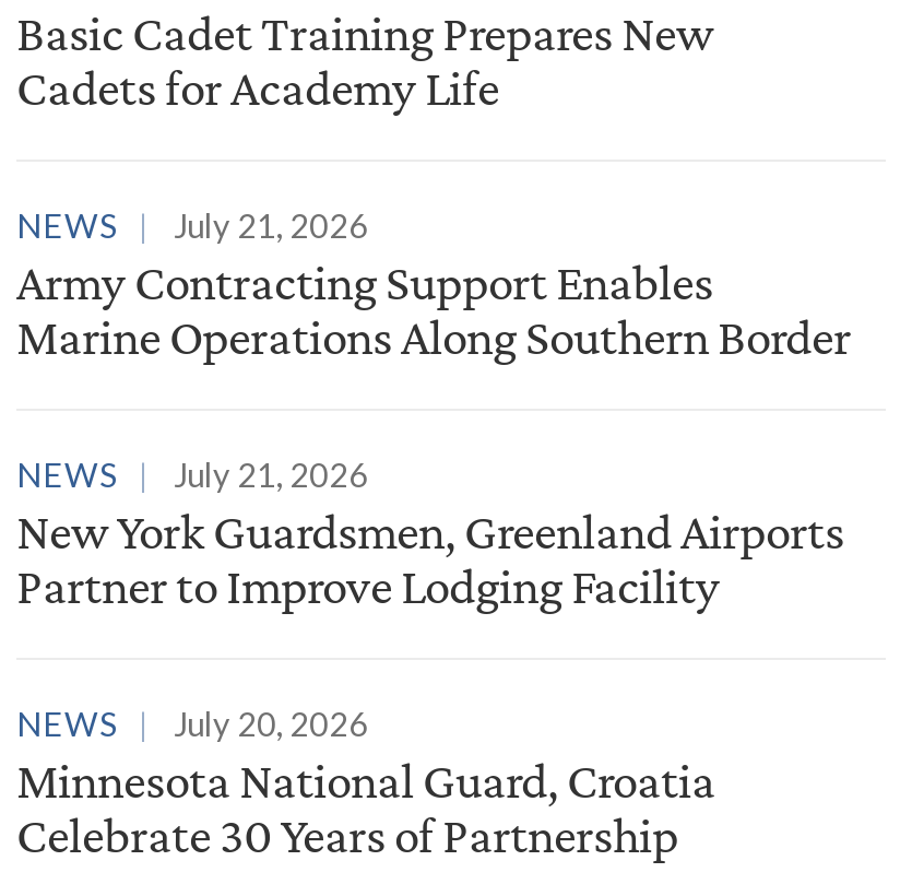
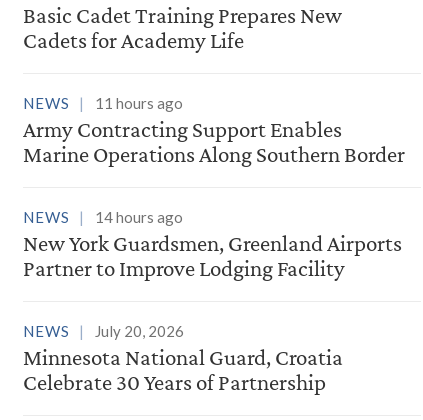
[16,206,368,245] NEWS July 21, 2026 -> [23,94,183,112] NEWS 11 hours ago
[16,455,368,494] NEWS July 21, 2026 -> [23,208,183,226] NEWS 14 hours ago

